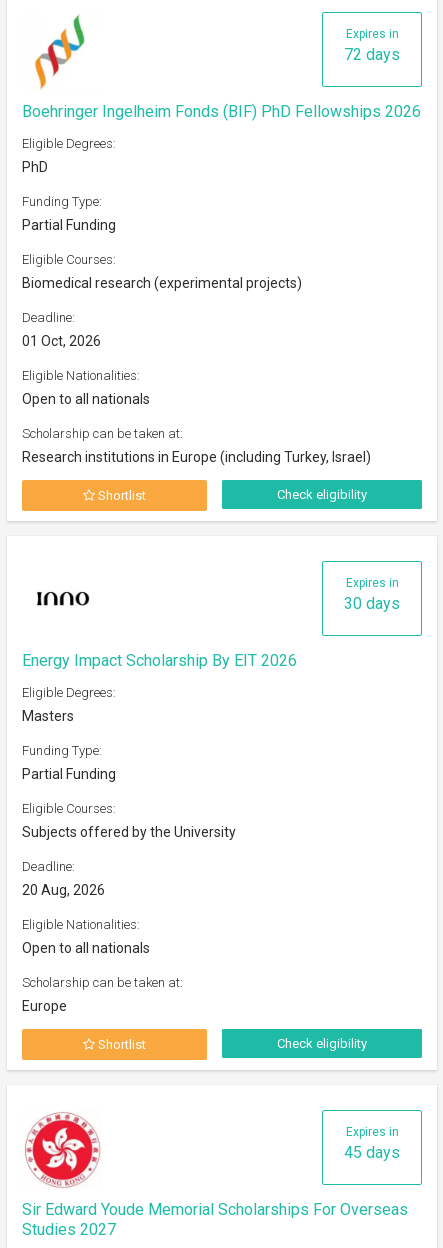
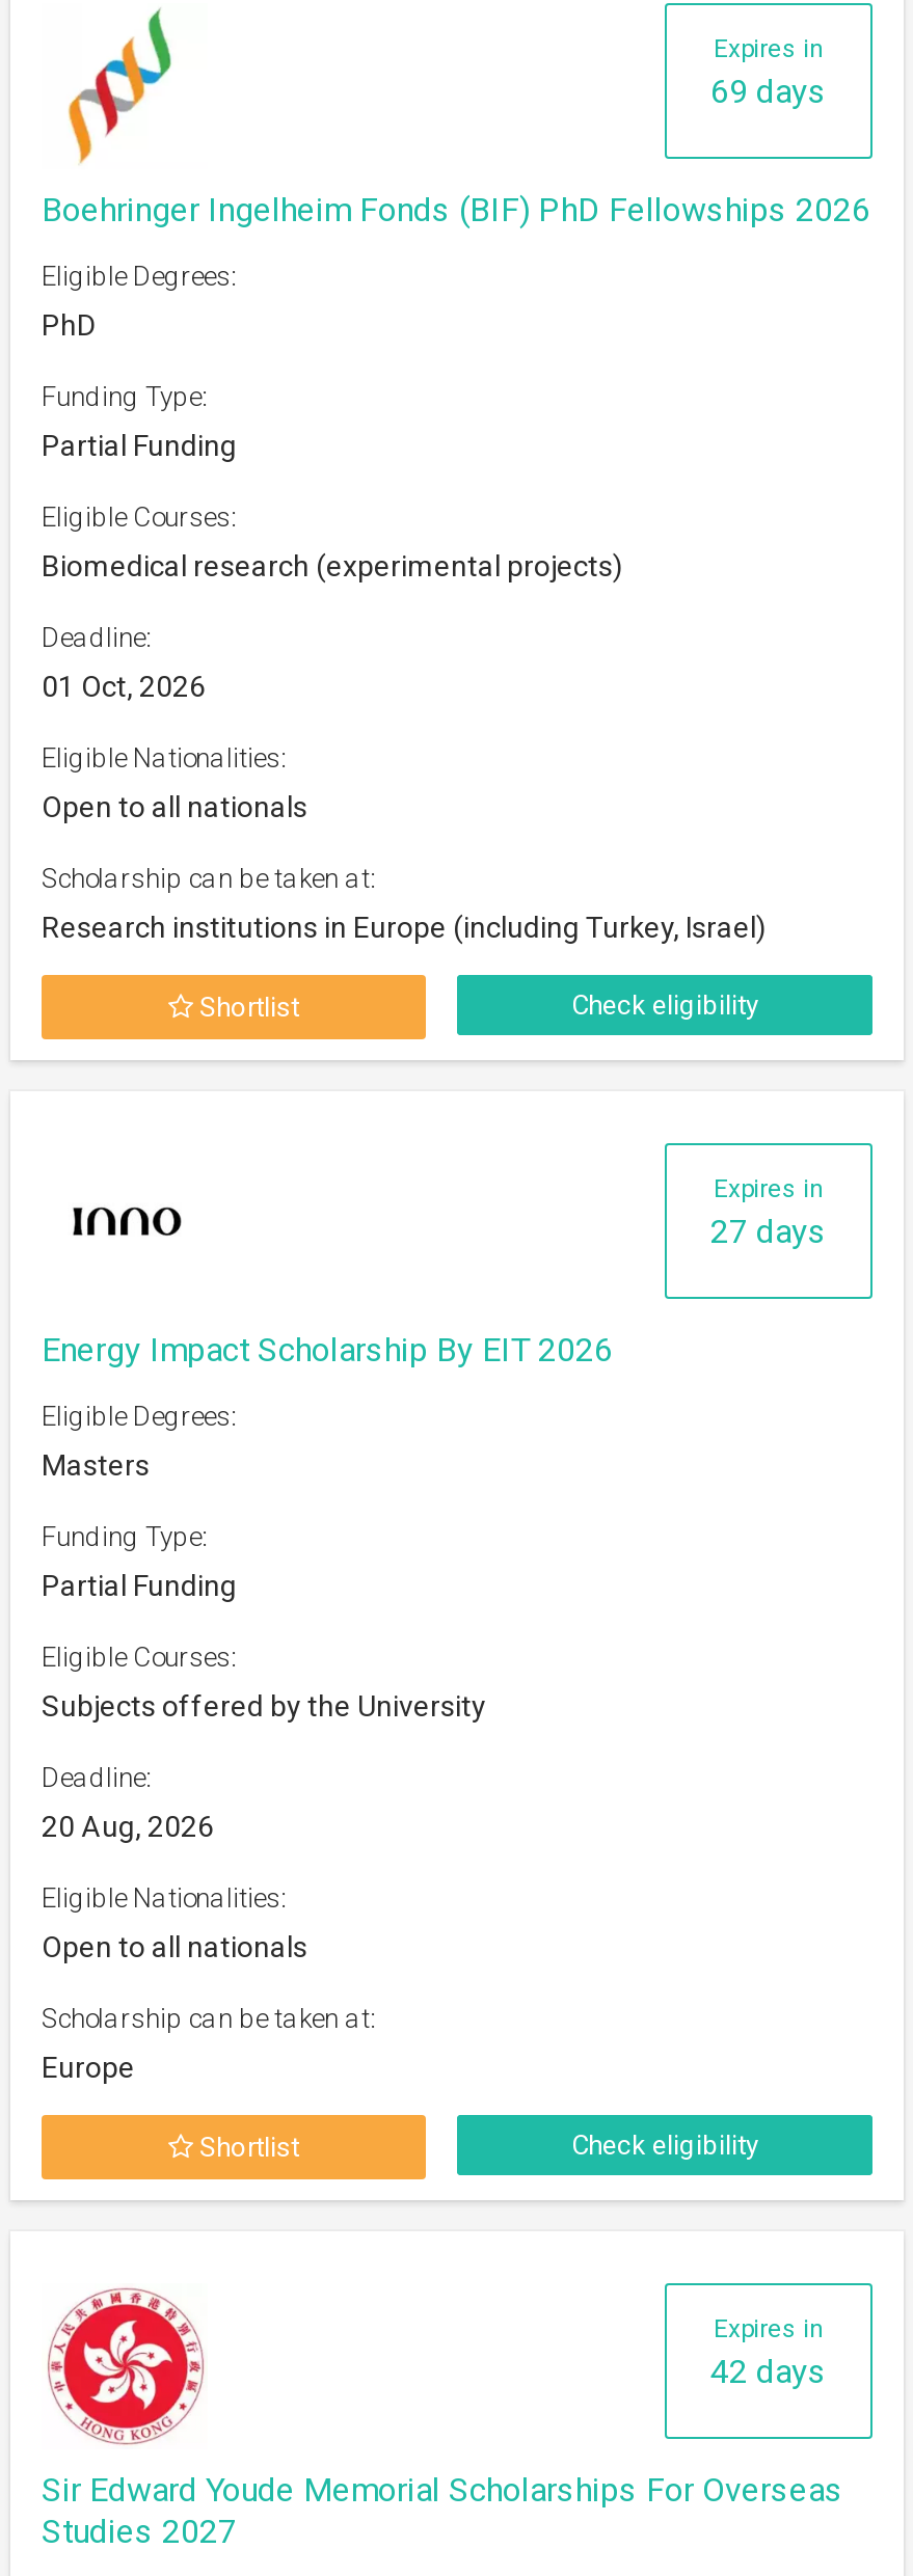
[344,45,400,64] 72 days -> [710,71,827,111] 69 days
[344,594,400,613] 30 days -> [710,1211,827,1251] 27 days
[344,1143,400,1162] 45 days -> [710,2351,827,2391] 42 days

